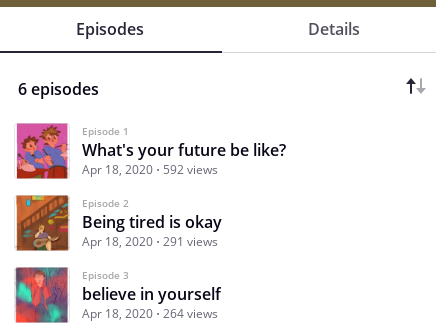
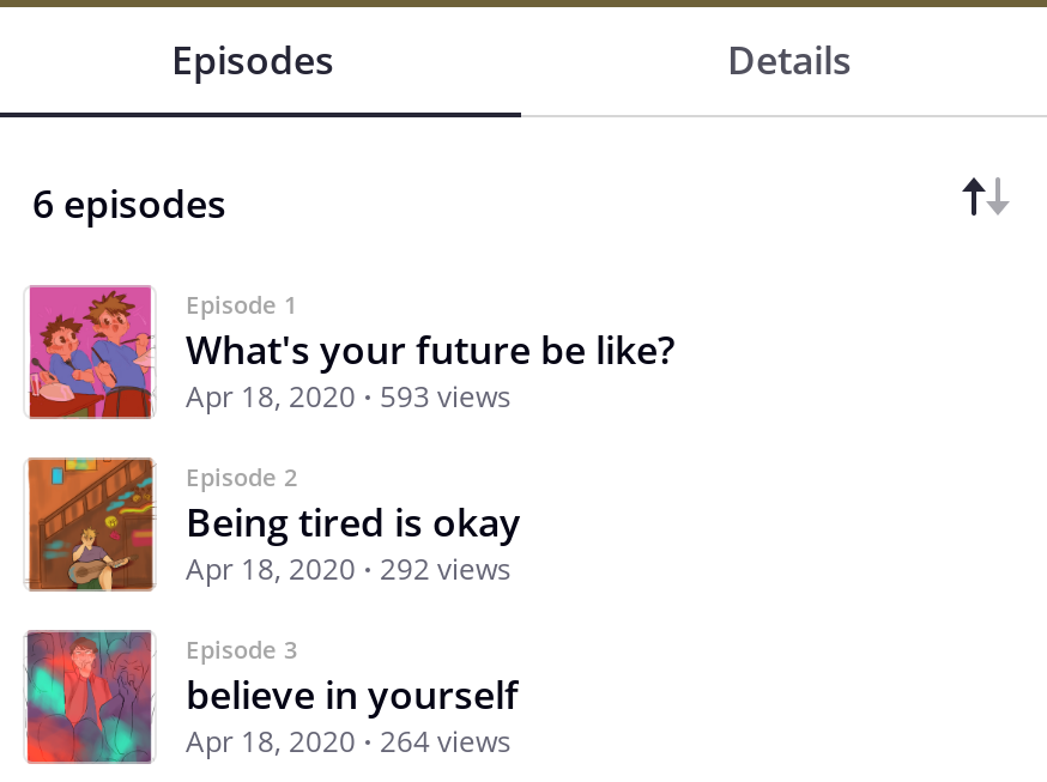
[82,161,218,178] Apr 18, 2020 592 views -> [186,376,512,417] Apr 18, 2020 593 views
[82,233,218,250] Apr 18, 2020 291 views -> [186,548,512,589] Apr 18, 2020 292 views

